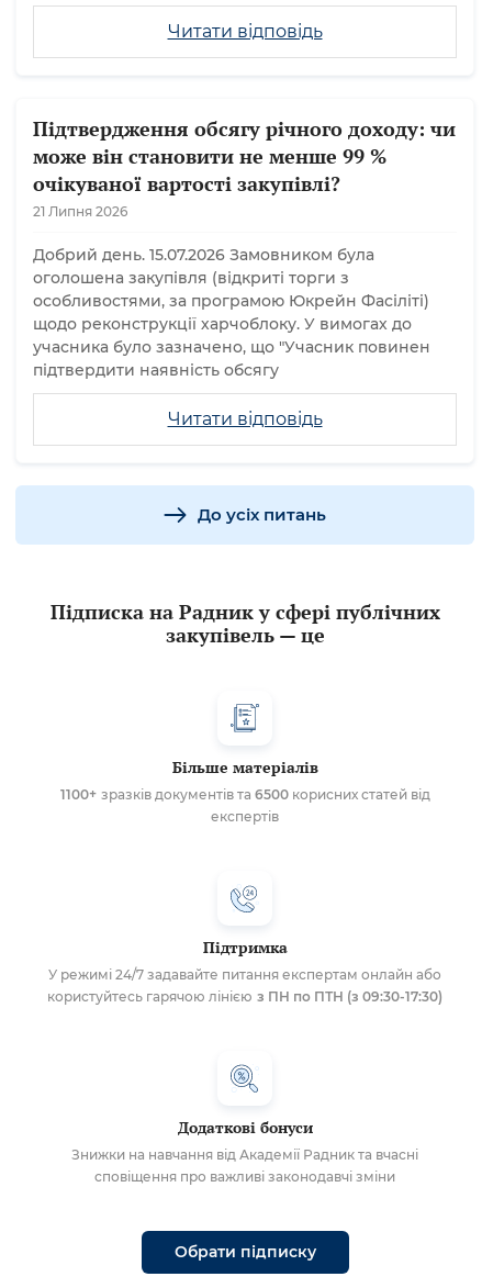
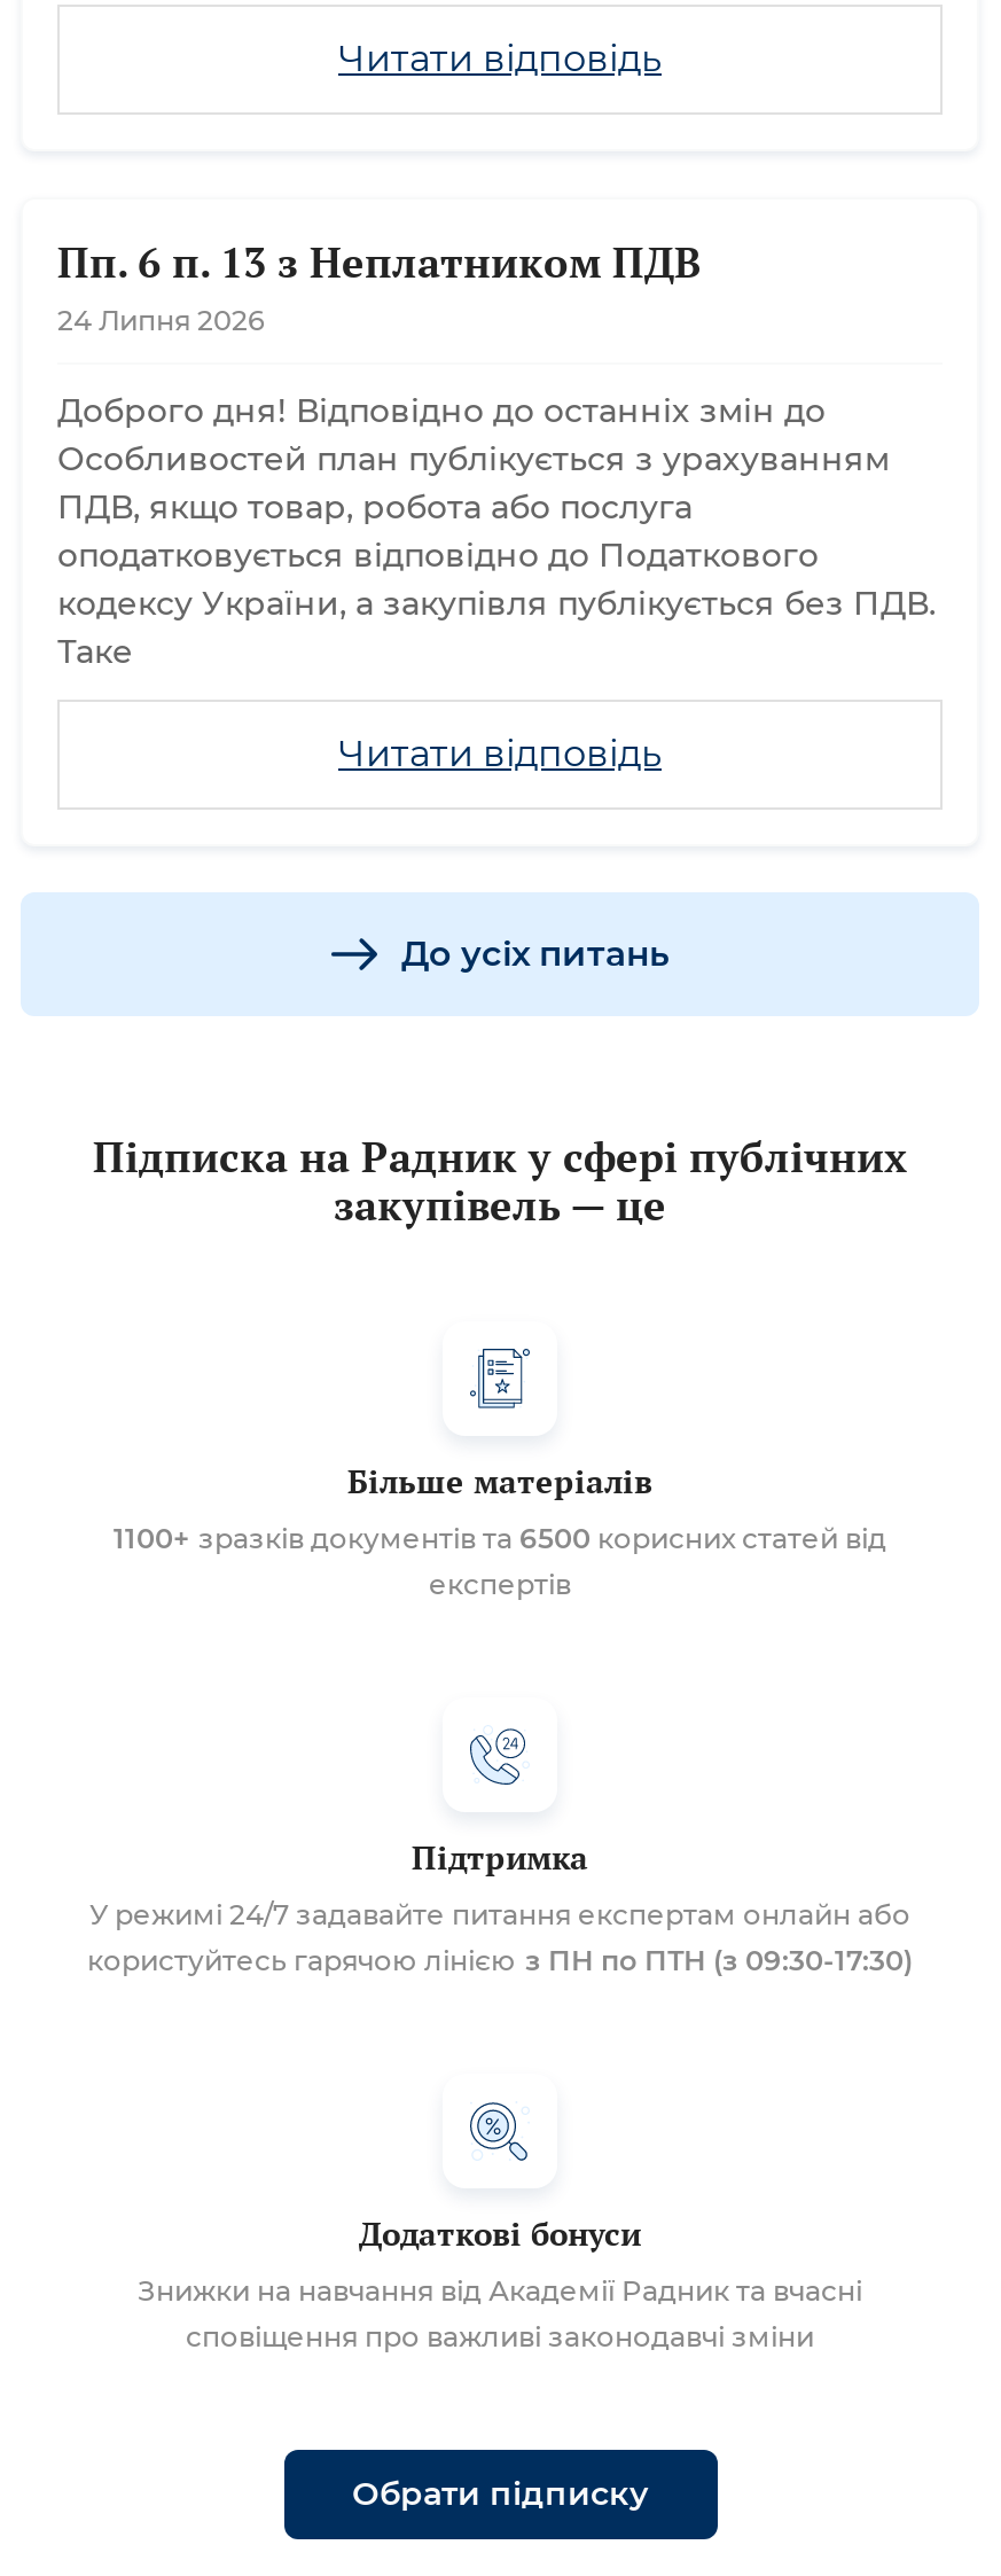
[33,115,456,220] Підтвердження обсягу річного доходу: чи | може він становити не менше 99 % | очікуваної вартості закупівлі? | 21 Липня 2026 -> [57,234,702,337] Пп. 6 п. 13 з Неплатником ПДВ | 24 Липня 2026
[33,245,430,380] Добрий день. 15.07.2026 Замовником була | оголошена закупівля (відкриті торги з | особливостями, за програмою Юкрейн Фасіліті) | щодо реконструкції харчоблоку. У вимогах до | учасника було зазначено, що "Учасник повинен | підтвердити наявність обсягу -> [57,390,936,672] Доброго дня! Відповідно до останніх змін до | Особливостей план публікується з урахуванням | ПДВ, якщо товар, робота або послуга | оподатковується відповідно до Податкового | кодексу України, а закупівля публікується без ПДВ. | Таке

